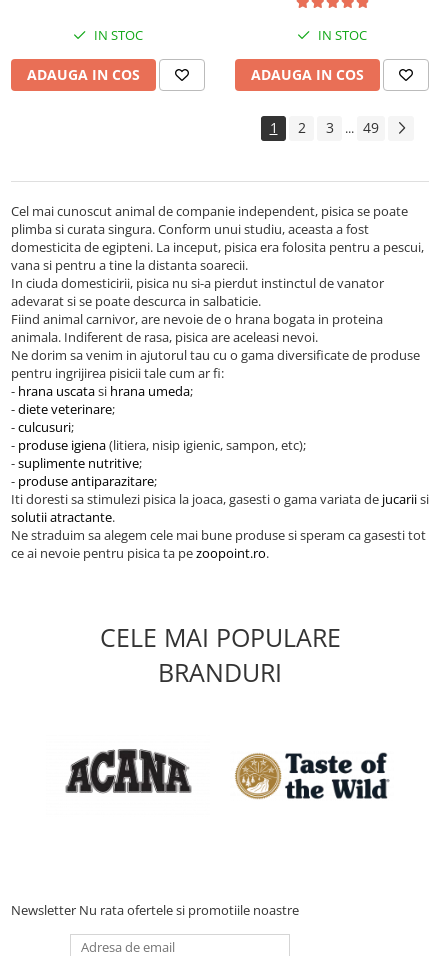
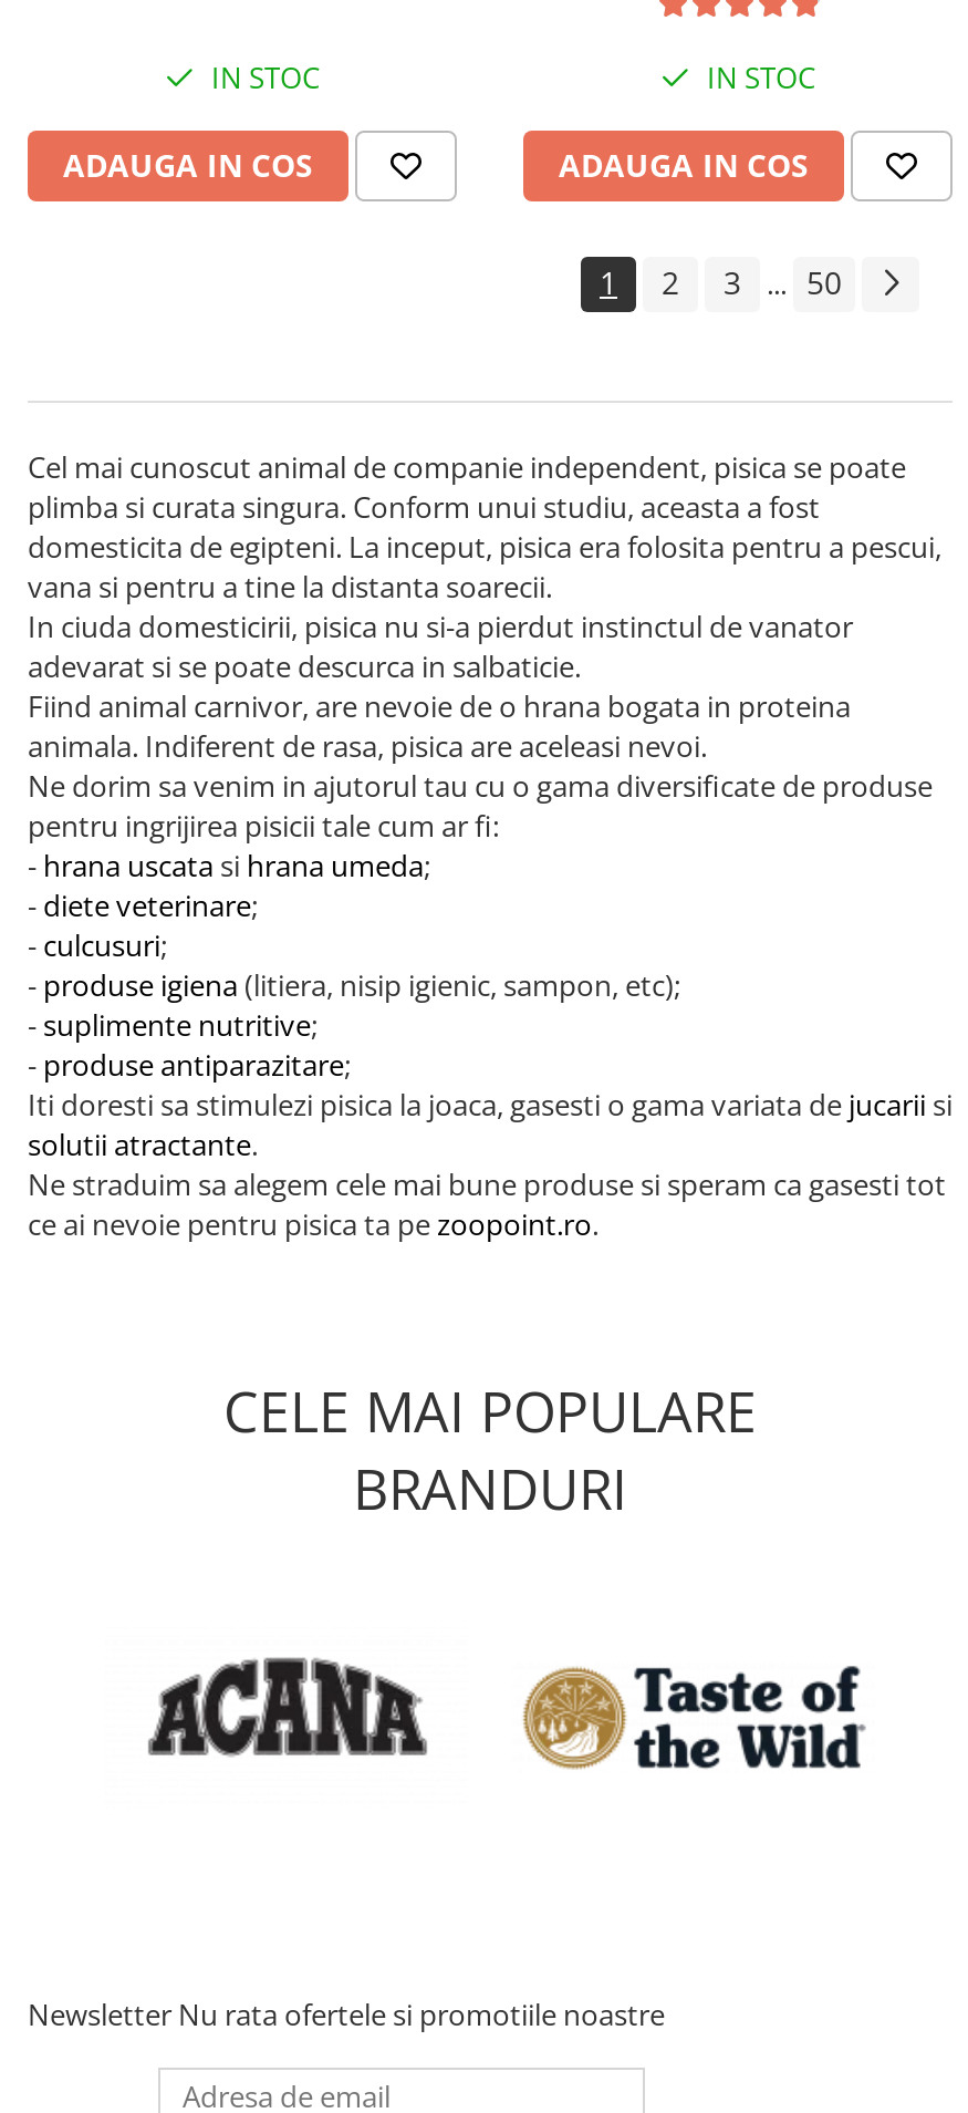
[269,118,379,137] 1 2 3 ... 49 -> [600,261,842,303] 1 2 3 ... 50

